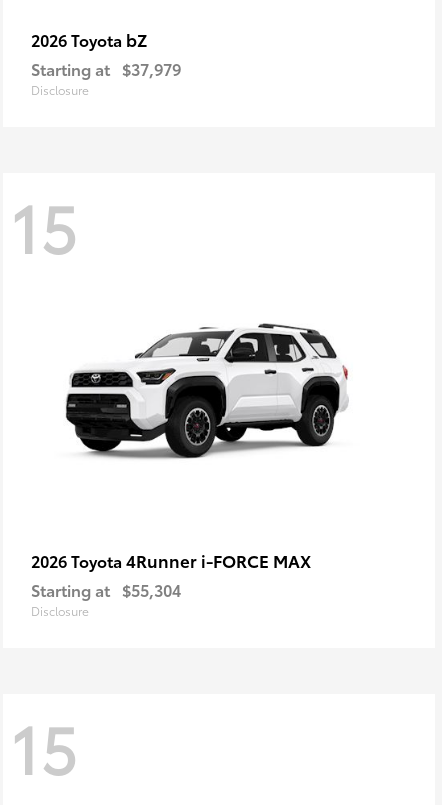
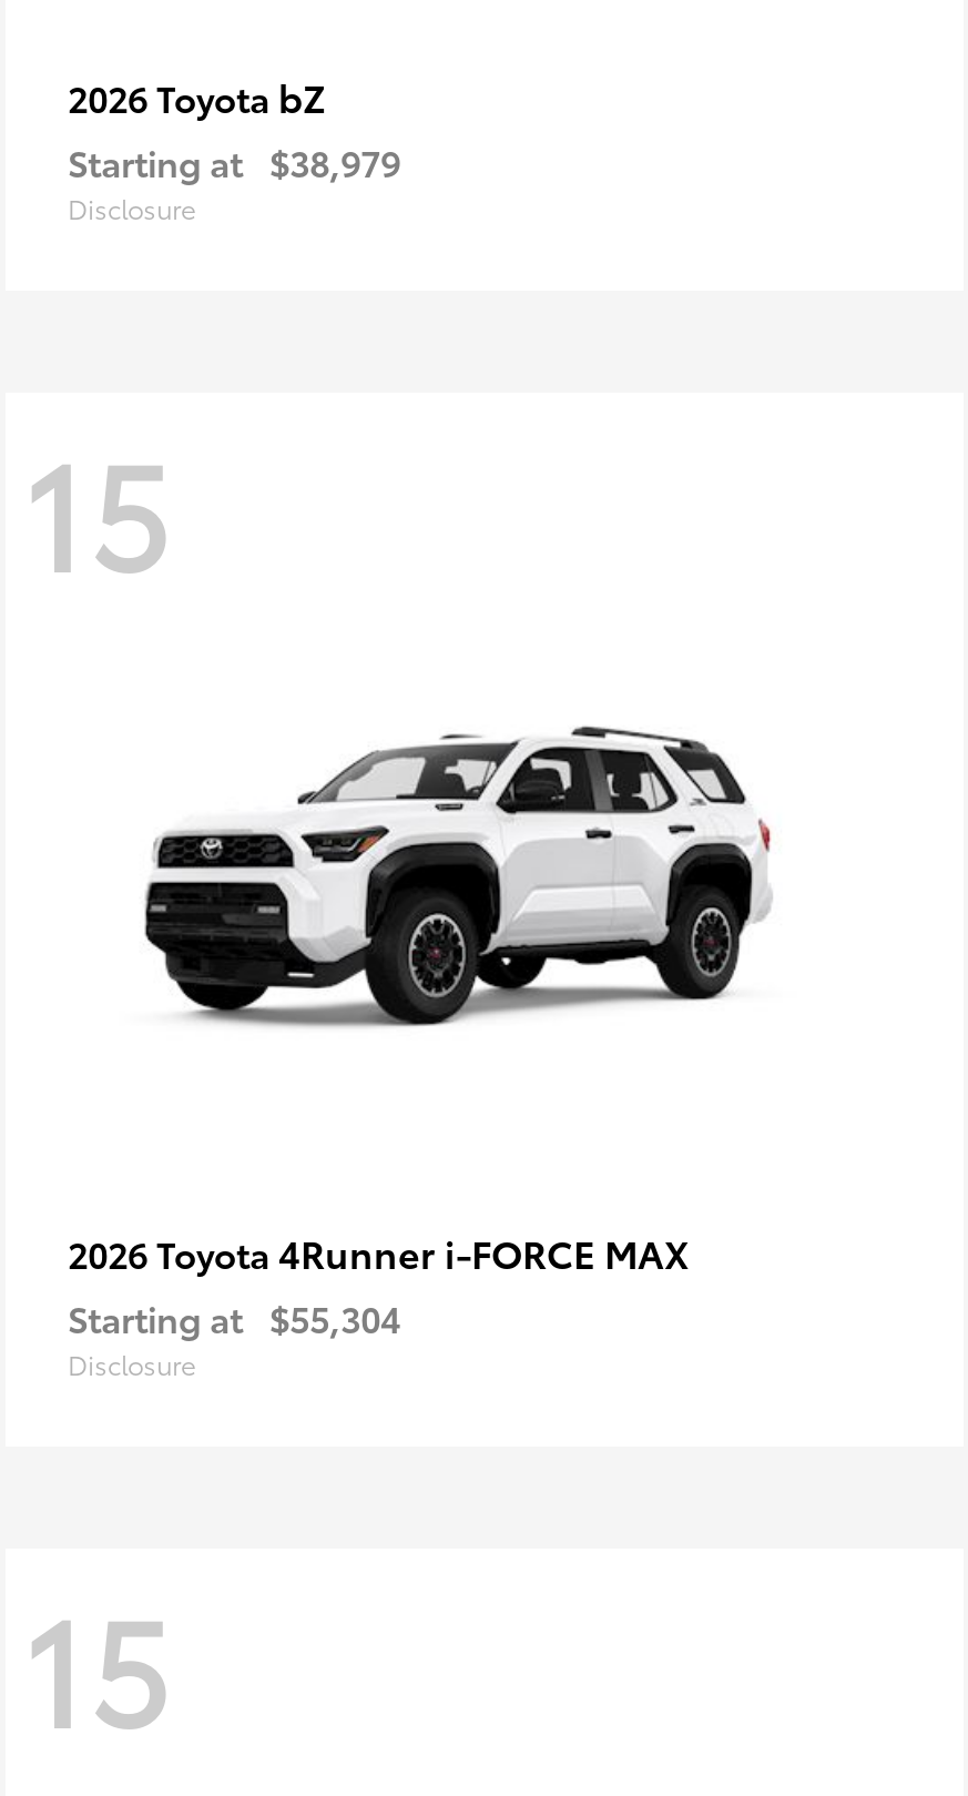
[31,57,181,80] Starting at $37,979 -> [68,135,400,186] Starting at $38,979

